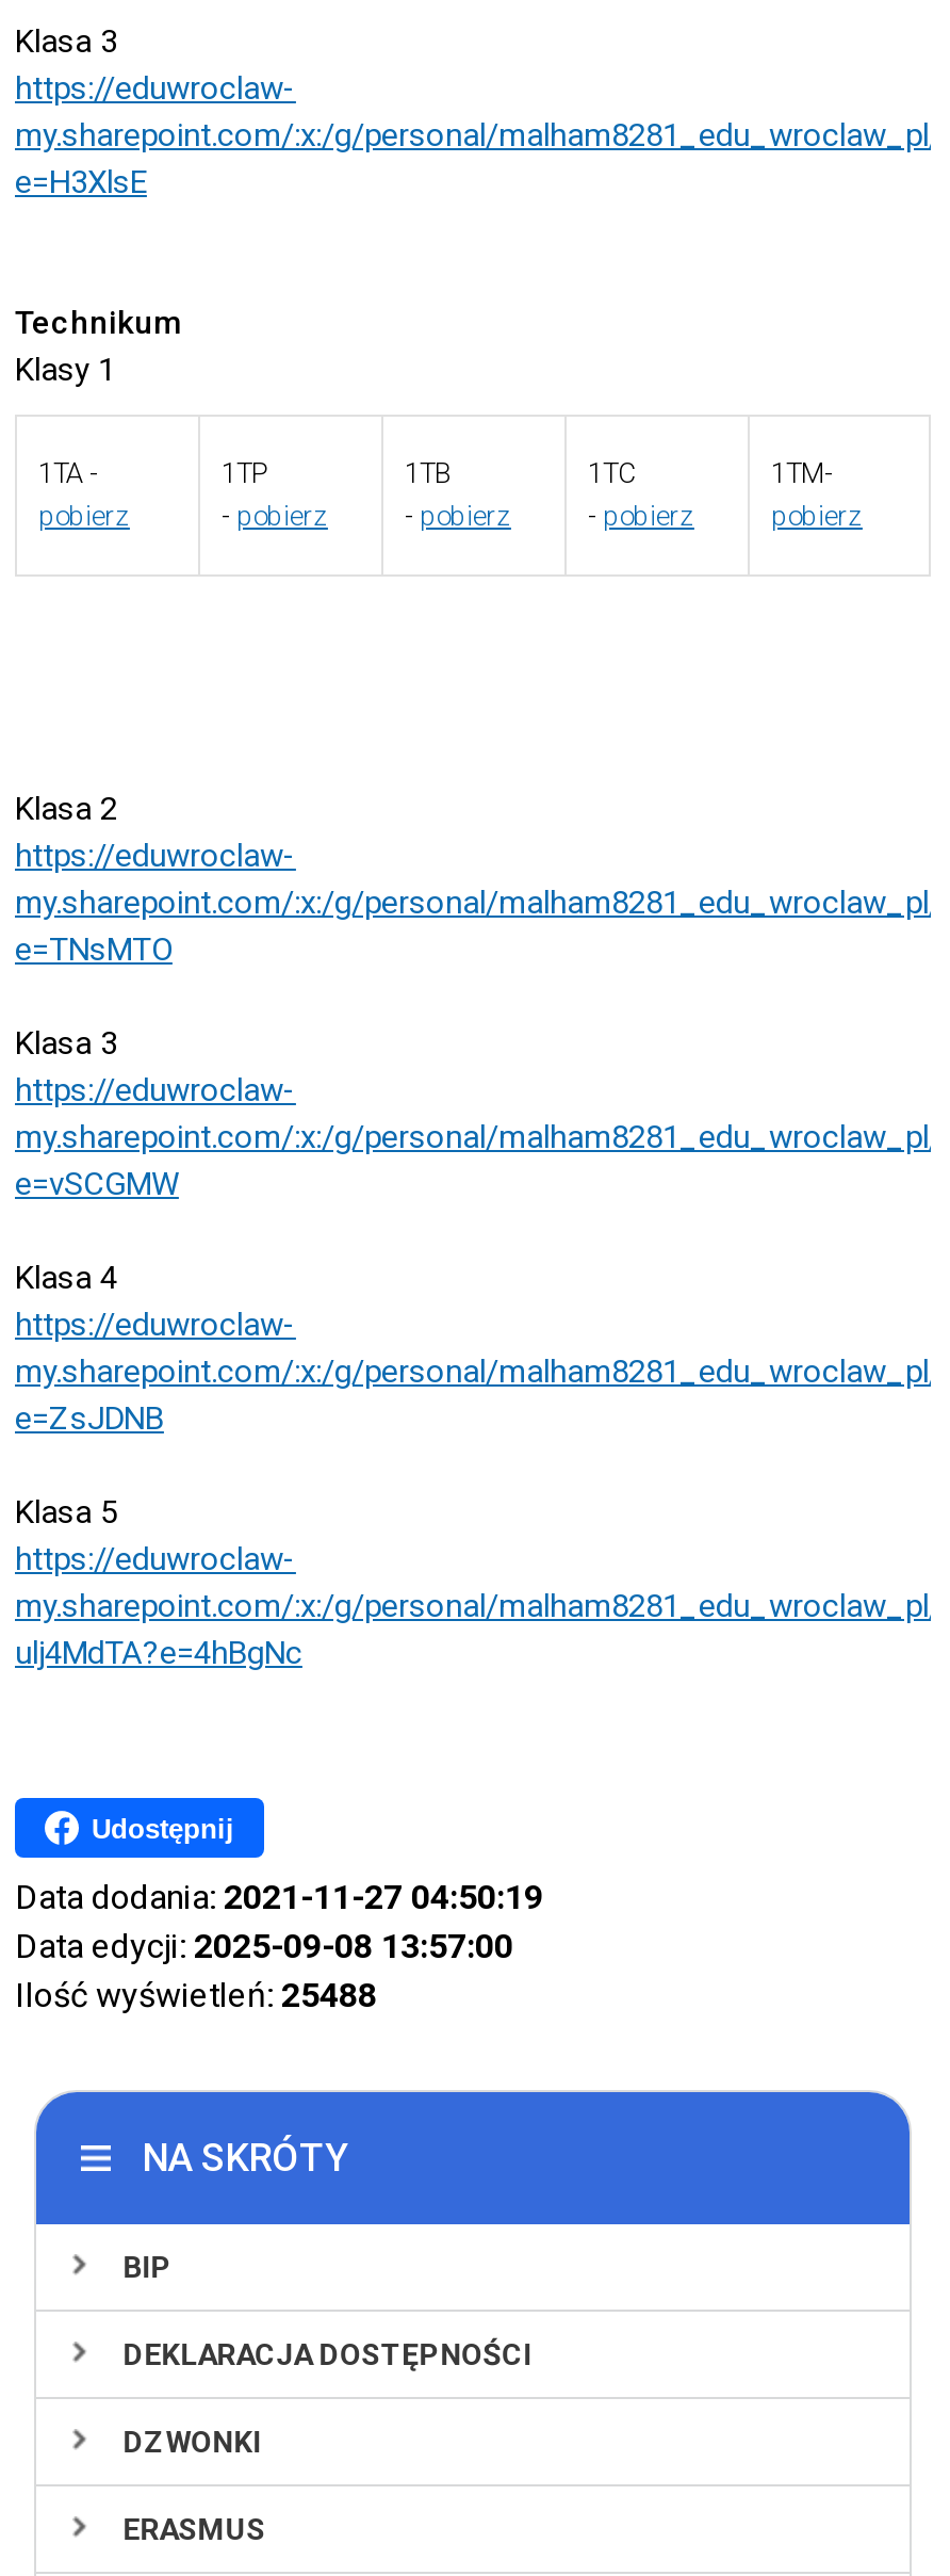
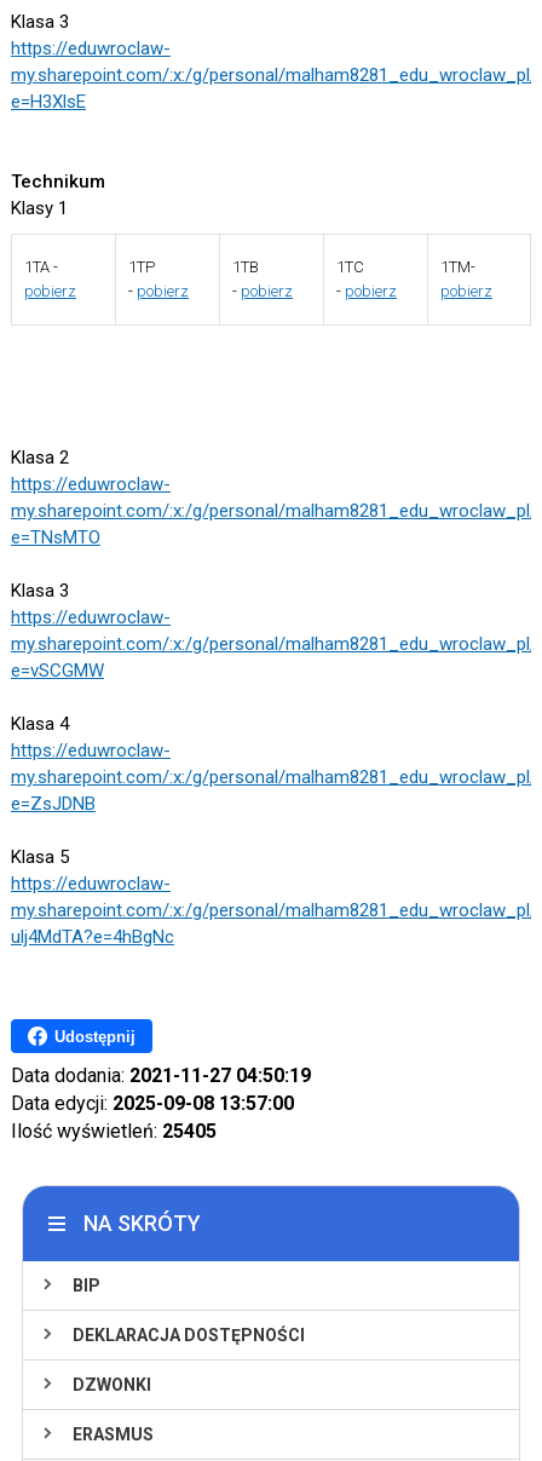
[15,1975,377,2015] Ilość wyświetleń: 25488 -> [11,1120,217,1143] Ilość wyświetleń: 25405

